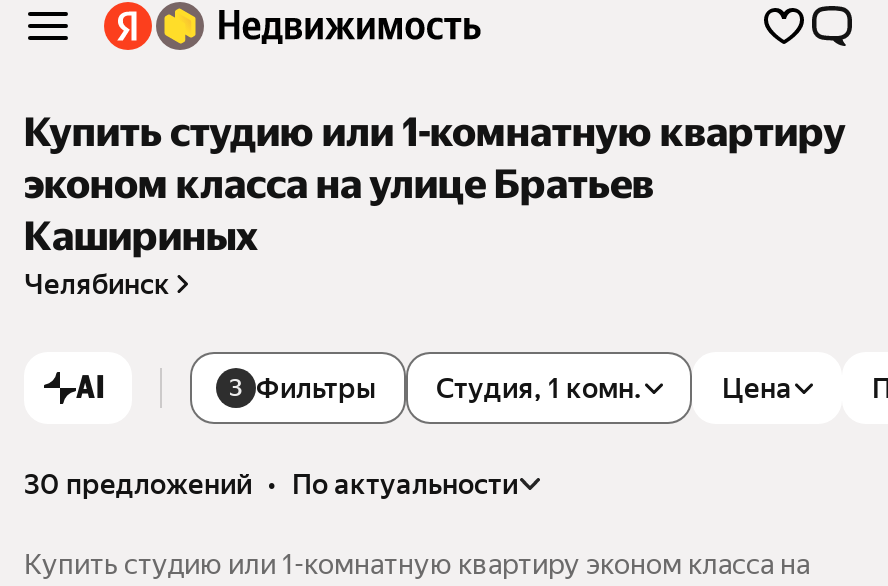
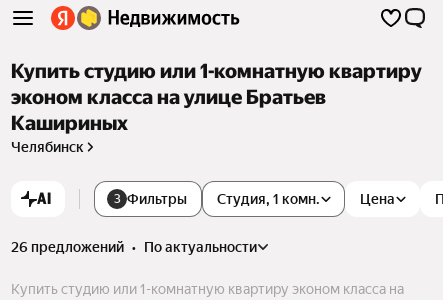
[24,468,518,500] 30 предложений • по актуальности -> [11,239,257,255] 26 предложений • по актуальности

